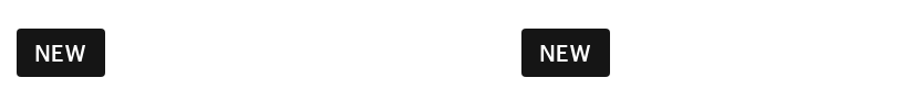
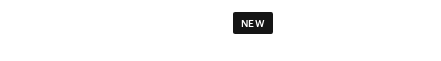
[34,40,88,66] NEW -> none

